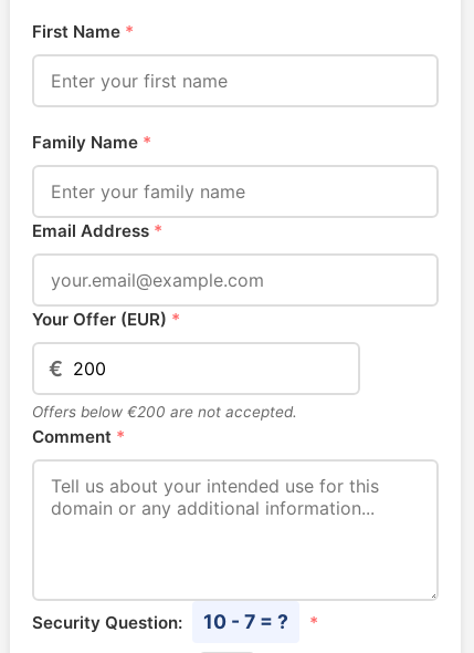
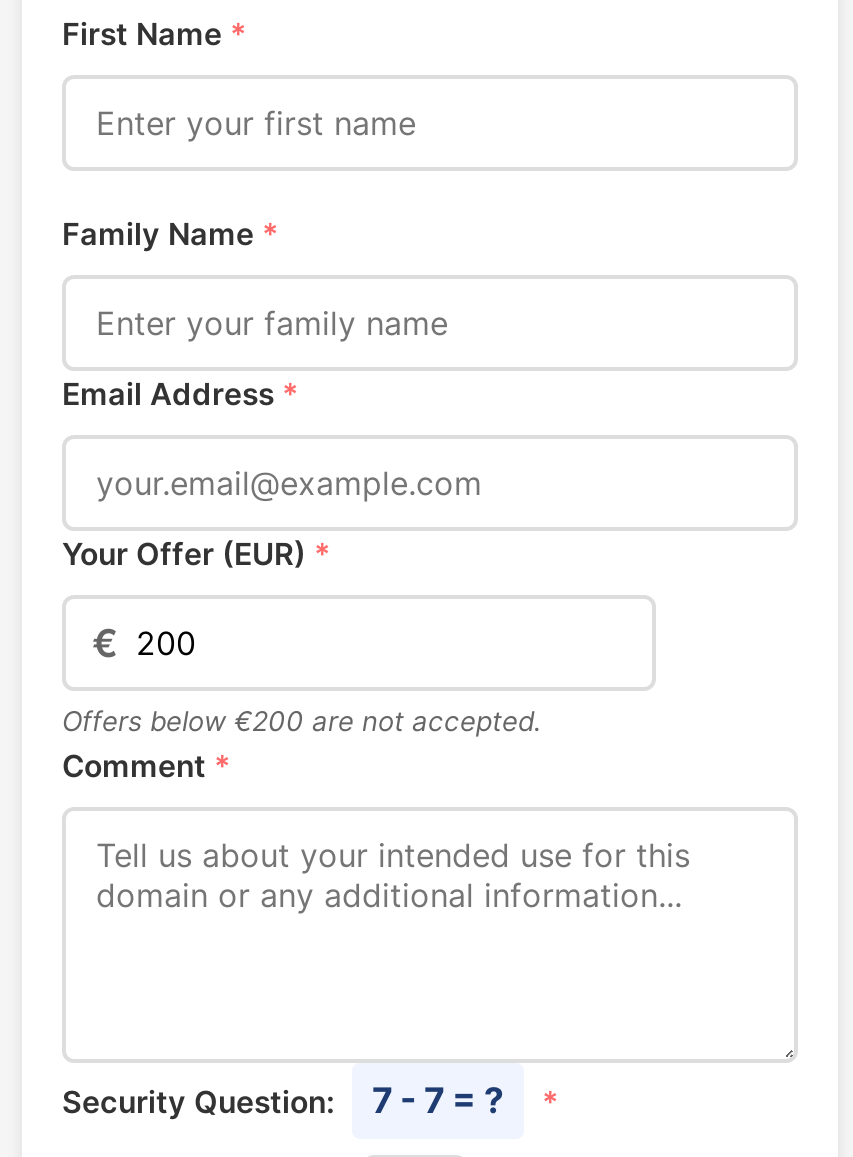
[203,610,288,633] 10 - 7 = ? -> [372,1079,504,1121] 7 - 7 = ?

